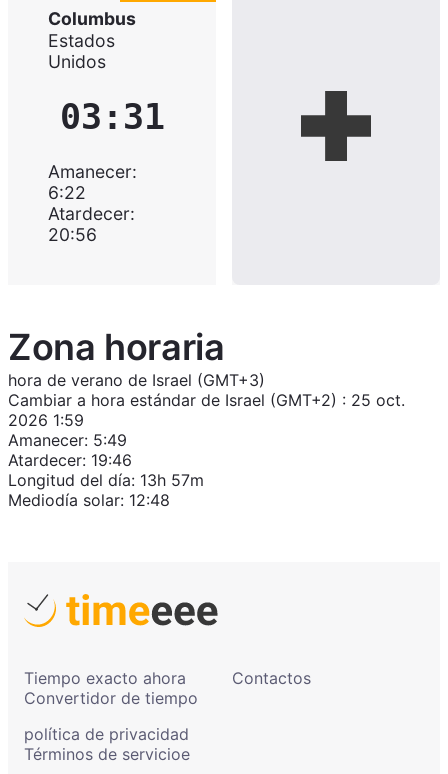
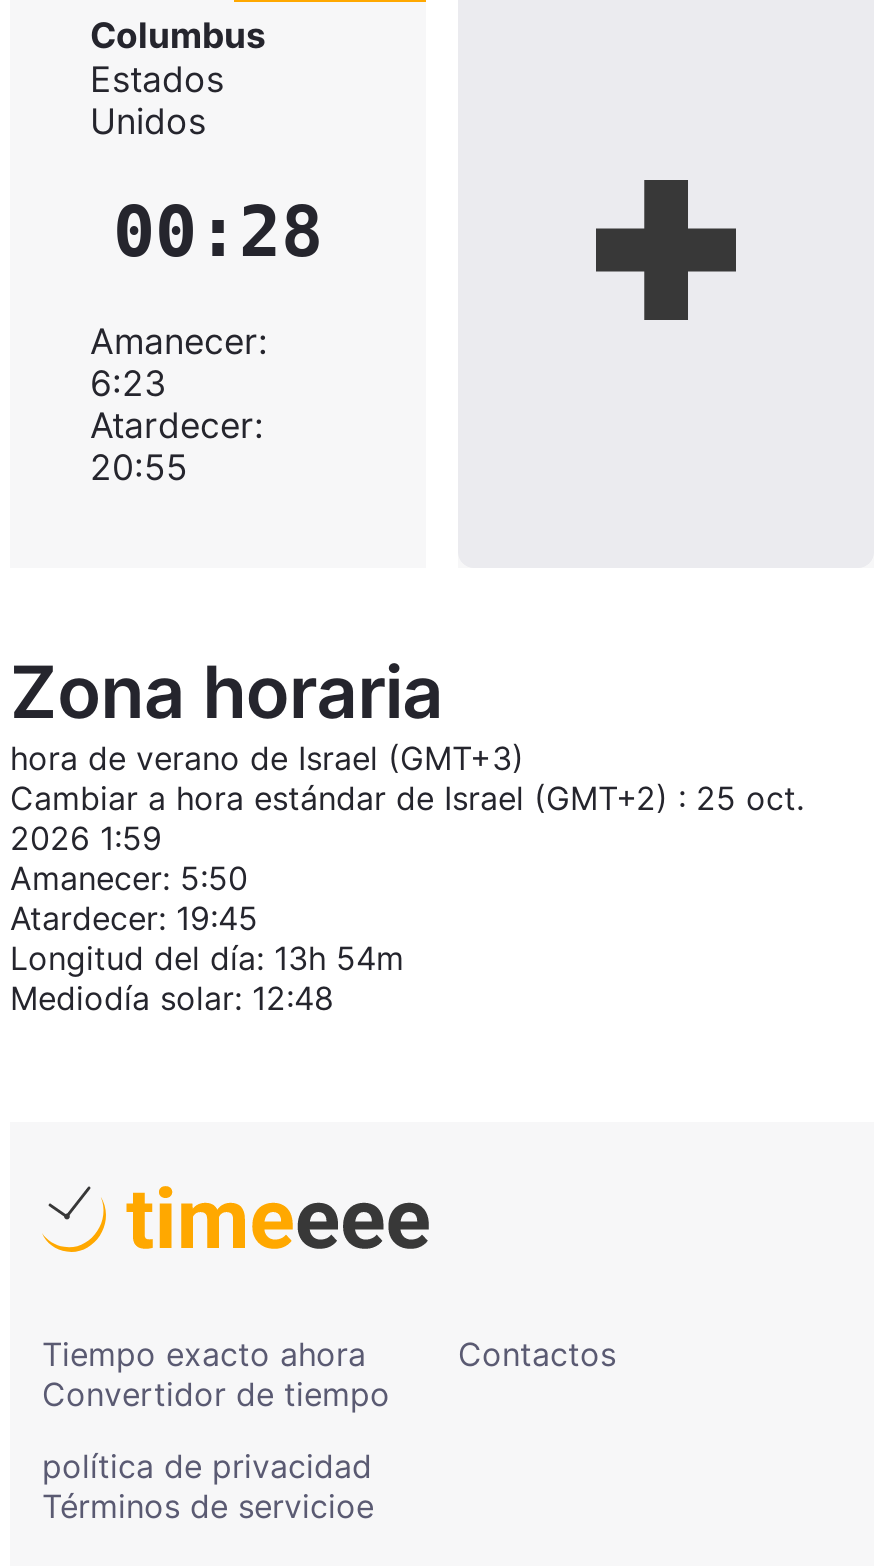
[59,96,164,137] 03:31 -> [113,190,323,272] 00:28
[48,182,86,203] 6:22 -> [90,362,166,404] 6:23
[48,224,97,245] 20:56 -> [90,446,188,488] 20:55
[8,430,127,450] Amanecer: 5:49 -> [10,858,248,898] Amanecer: 5:50
[8,450,132,470] Atardecer: 19:46 -> [10,898,258,938] Atardecer: 19:45
[8,470,204,490] Longitud del día: 13h 57m -> [10,938,404,978] Longitud del día: 13h 54m

